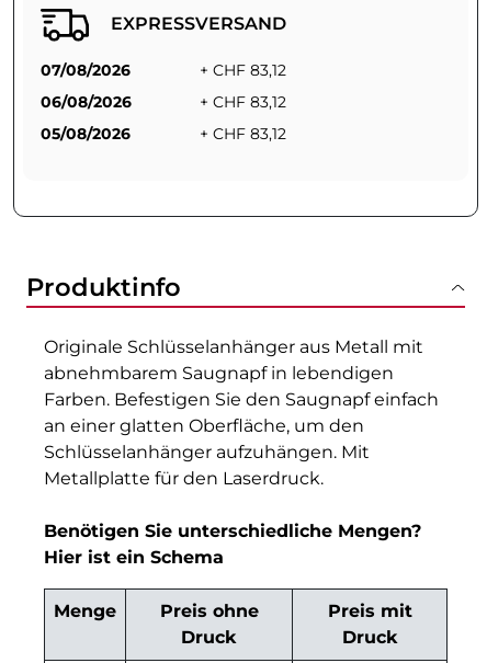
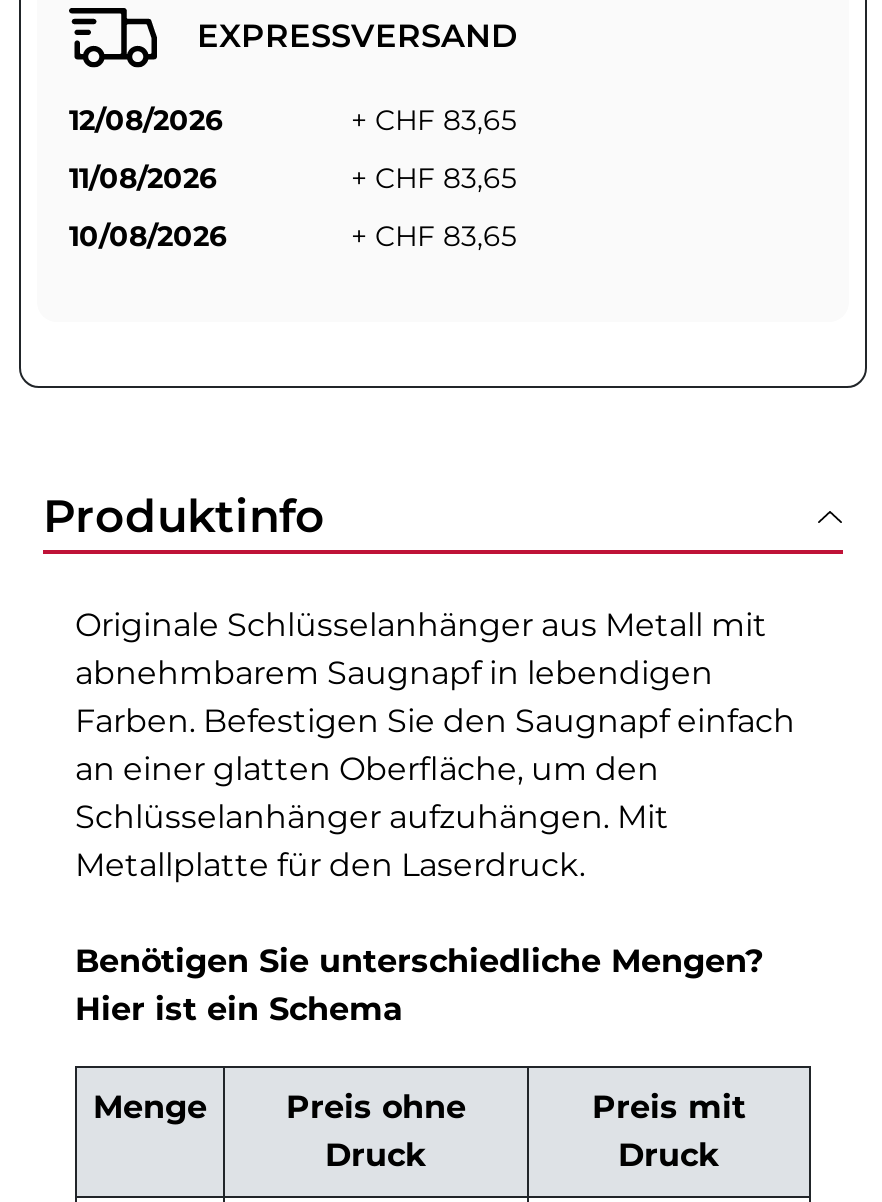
[41,61,131,80] 07/08/2026 -> [69,103,223,139] 12/08/2026
[200,61,286,80] + CHF 83,12 -> [351,103,517,139] + CHF 83,65
[41,92,132,112] 06/08/2026 -> [69,161,217,197] 11/08/2026
[200,92,286,112] + CHF 83,12 -> [351,161,517,197] + CHF 83,65
[41,124,131,144] 05/08/2026 -> [69,219,227,255] 10/08/2026
[200,124,286,144] + CHF 83,12 -> [351,219,517,255] + CHF 83,65

